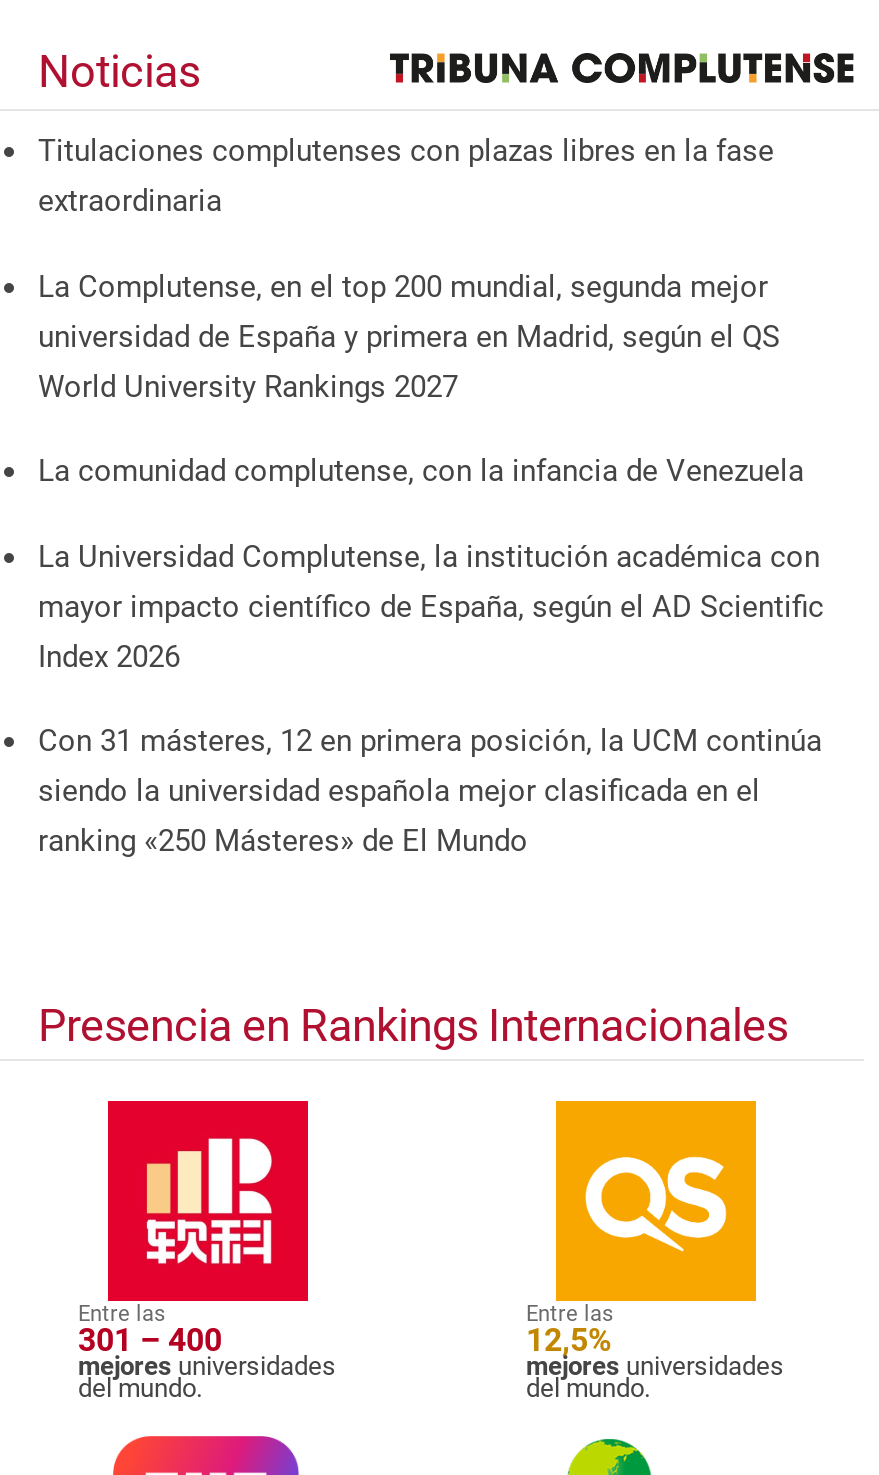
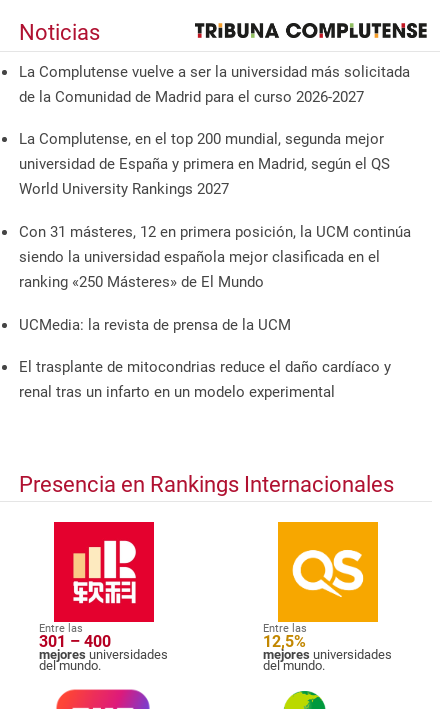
[38,133,774,219] Titulaciones complutenses con plazas libres en la fase | extraordinaria -> [19,63,410,106] La Complutense vuelve a ser la universidad más solicitada | de la Comunidad de Madrid para el curso 2026-2027
[38,453,824,674] La comunidad complutense, con la infancia de Venezuela | La Universidad Complutense, la institución académica con | mayor impacto científico de España, según el AD Scientific | Index 2026 -> none
moved [38,723,822,859] -> [19,223,411,291]: Con 31 másteres, 12 en primera posición, la UCM continúa | siendo la universidad española mejor clasificada en el | ranking «250 Másteres» de El Mundo
none -> [19,316,391,401] UCMedia: la revista de prensa de la UCM | El trasplante de mitocondrias reduce el daño cardíaco y | renal tras un infarto en un modelo experimental

